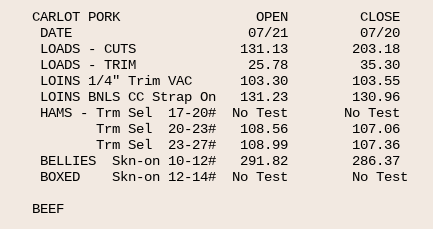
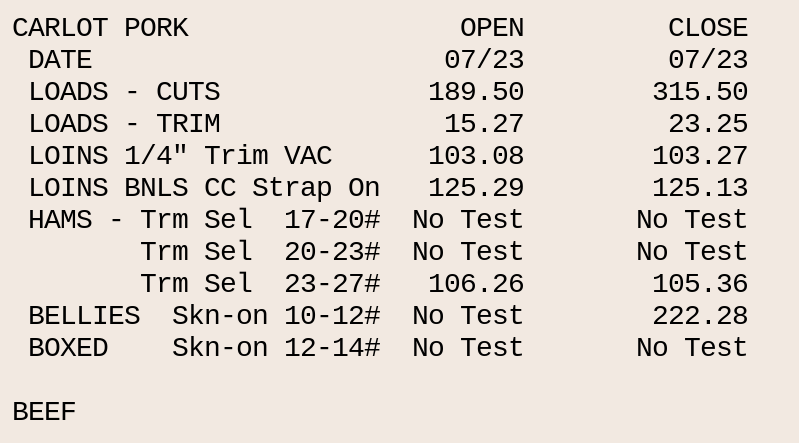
[32,25,400,41] DATE 07/21 07/20 -> [12,44,748,76] DATE 07/23 07/23
[32,41,400,57] LOADS - CUTS 131.13 203.18 -> [12,76,748,108] LOADS - CUTS 189.50 315.50
[32,57,400,73] LOADS - TRIM 25.78 35.30 -> [12,108,748,140] LOADS - TRIM 15.27 23.25
[32,73,400,89] LOINS 1/4" Trim VAC 103.30 103.55 -> [12,140,748,172] LOINS 1/4" Trim VAC 103.08 103.27
[32,89,400,105] LOINS BNLS CC Strap On 131.23 130.96 -> [12,172,748,204] LOINS BNLS CC Strap On 125.29 125.13
[32,121,400,169] Trm Sel 20-23# 108.56 107.06 | Trm Sel 23-27# 108.99 107.36 | BELLIES Skn-on 10-12# 291.82 286.37 -> [12,236,748,332] Trm Sel 20-23# No Test No Test | Trm Sel 23-27# 106.26 105.36 | BELLIES Skn-on 10-12# No Test 222.28

